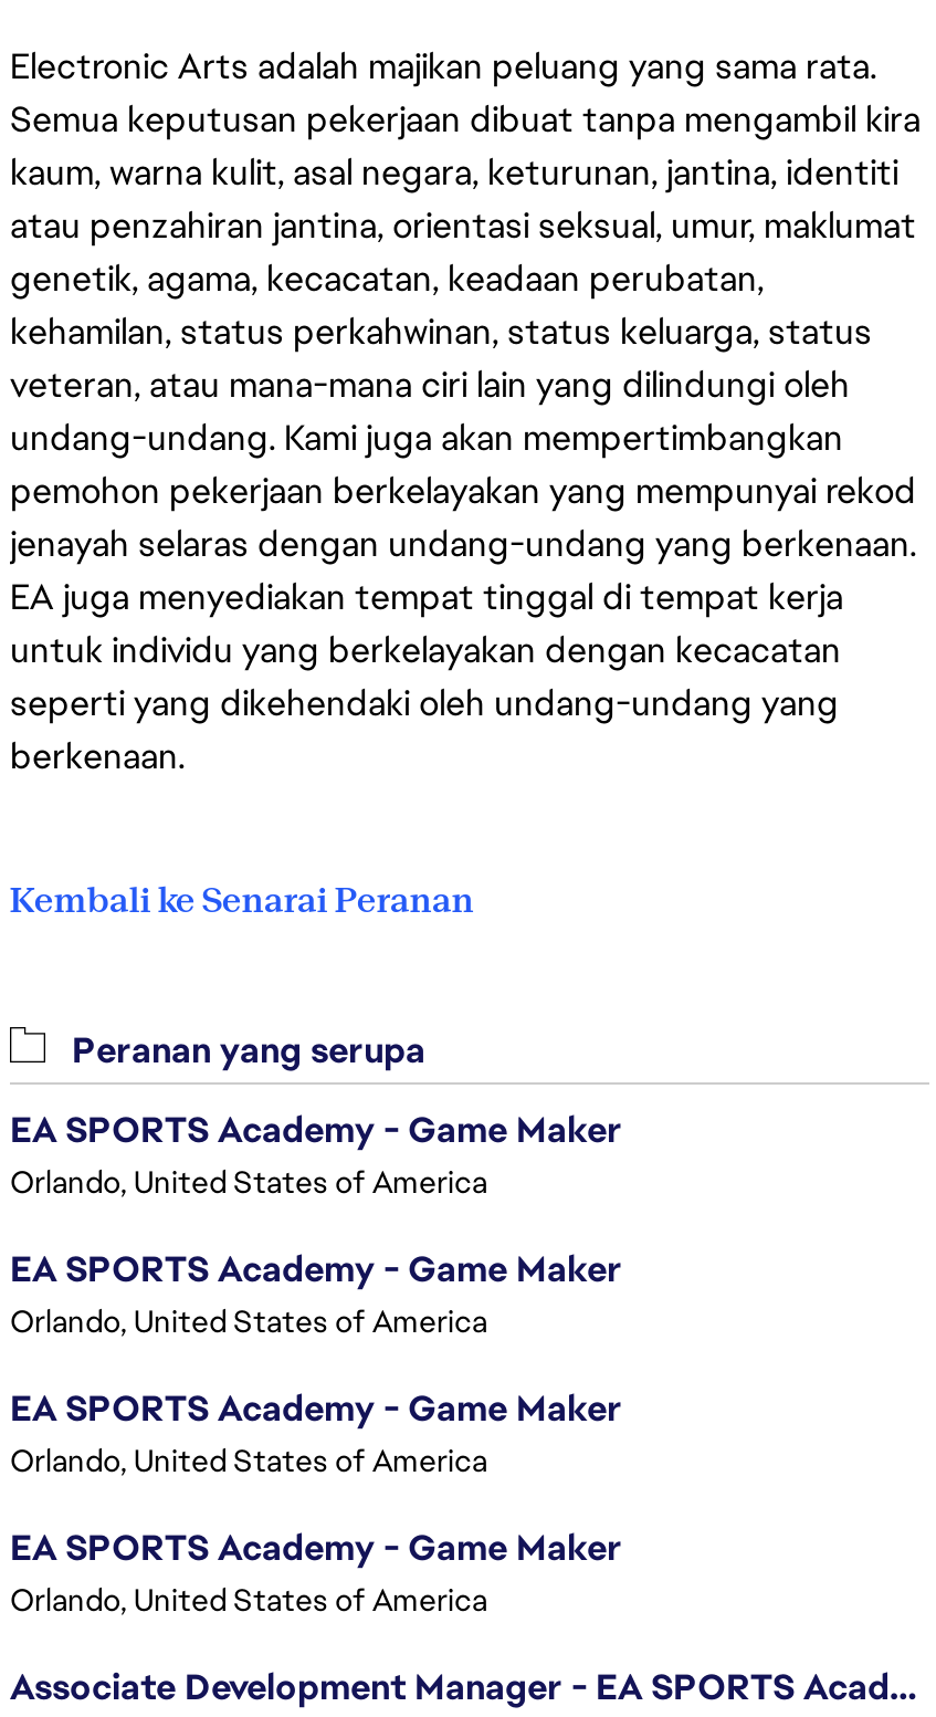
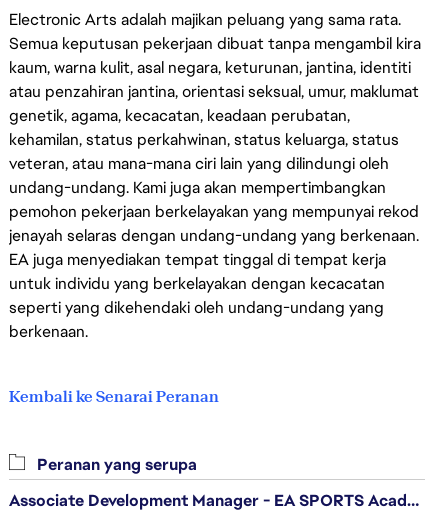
[10,1107,622,1620] EA SPORTS Academy - Game Maker | Orlando, United States of America | EA SPORTS Academy - Game Maker | Orlando, United States of America | EA SPORTS Academy - Game Maker | Orlando, United States of America | EA SPORTS Academy - Game Maker | Orlando, United States of America -> none

